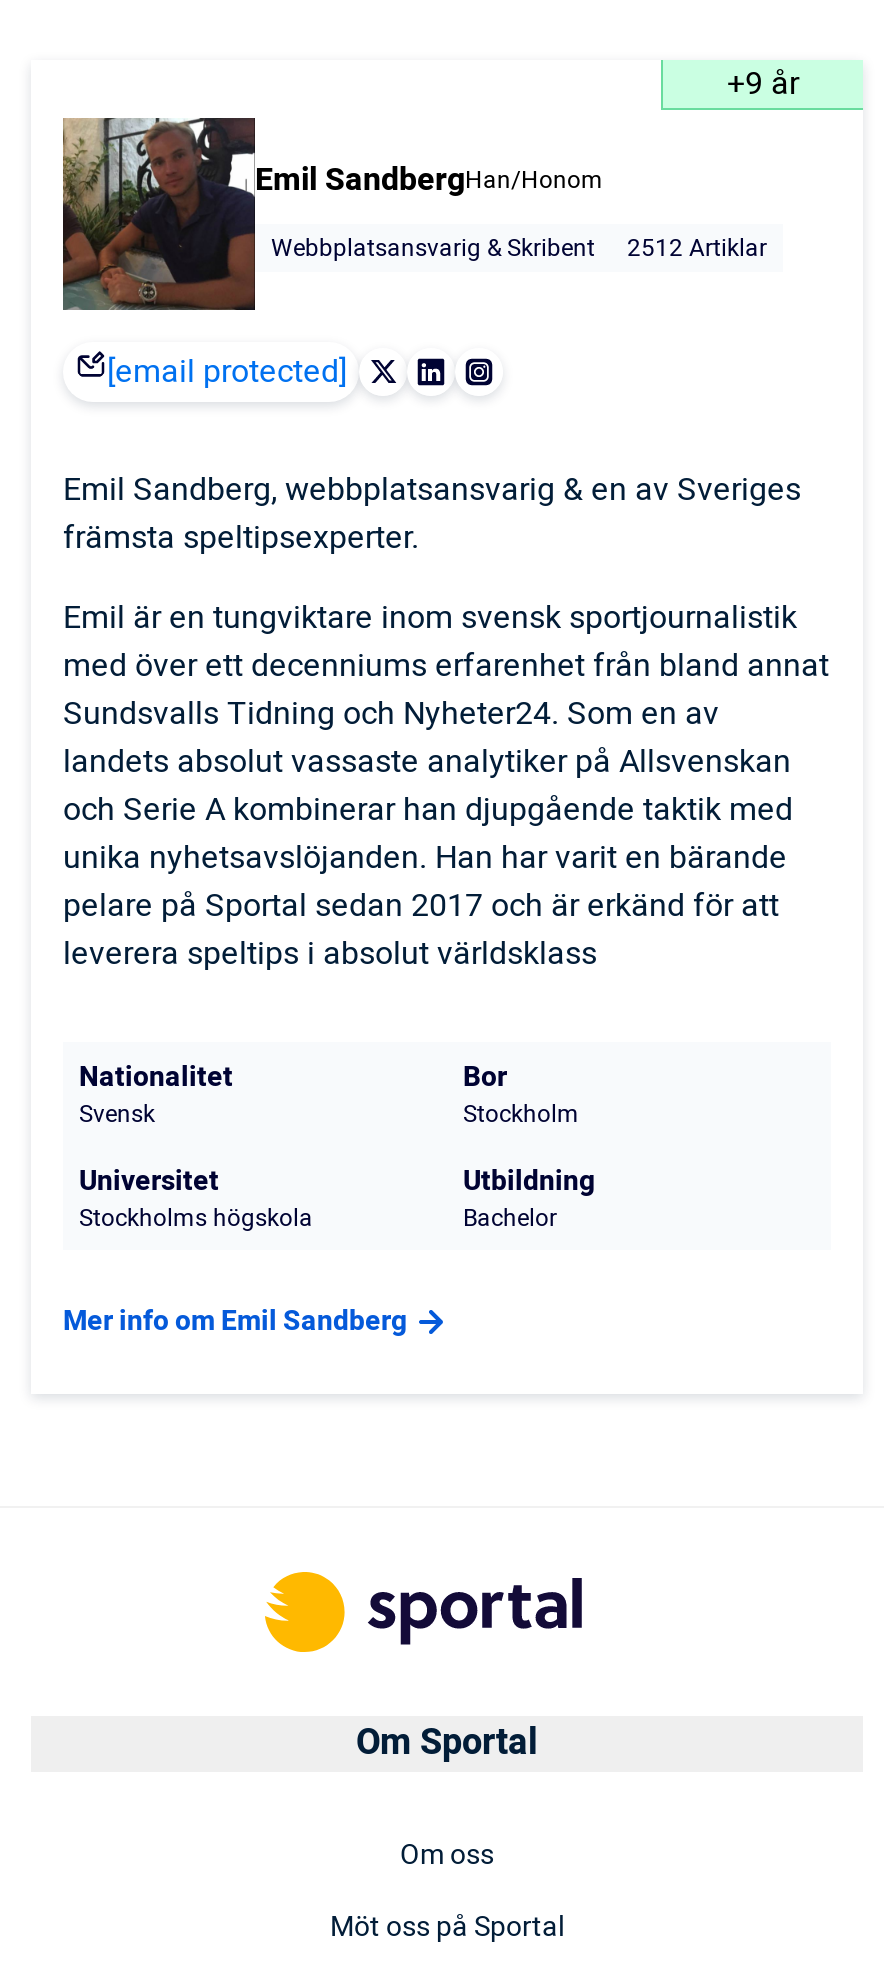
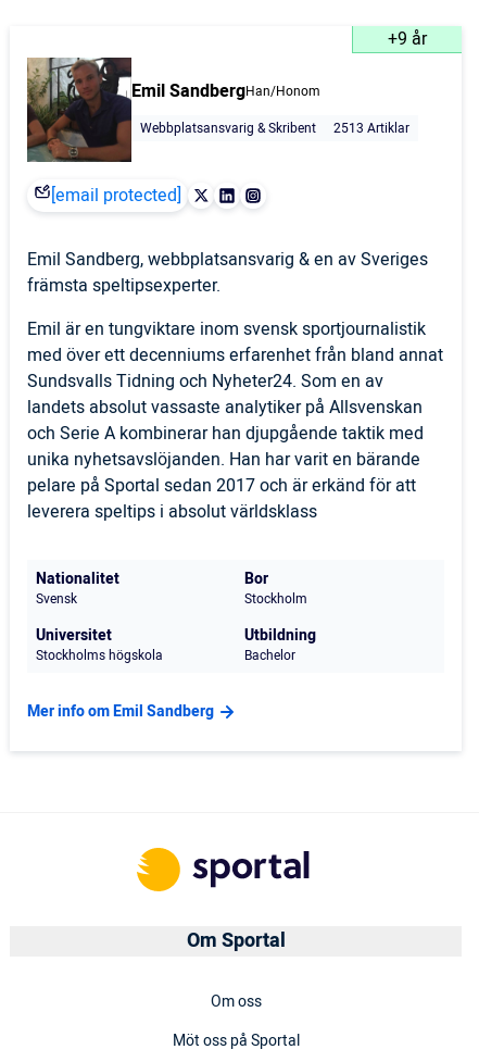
[271,229,767,265] Webbplatsansvarig & Skribent 2512 Artiklar -> [140,118,409,138] Webbplatsansvarig & Skribent 2513 Artiklar

